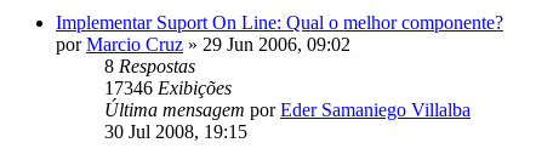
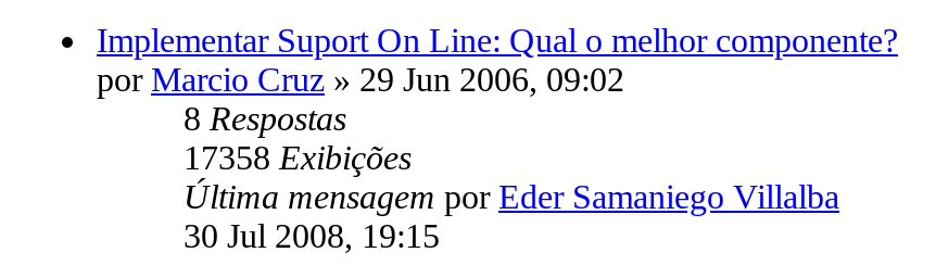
[104,77,232,98] 17346 Exibições -> [184,139,412,176] 17358 Exibições

